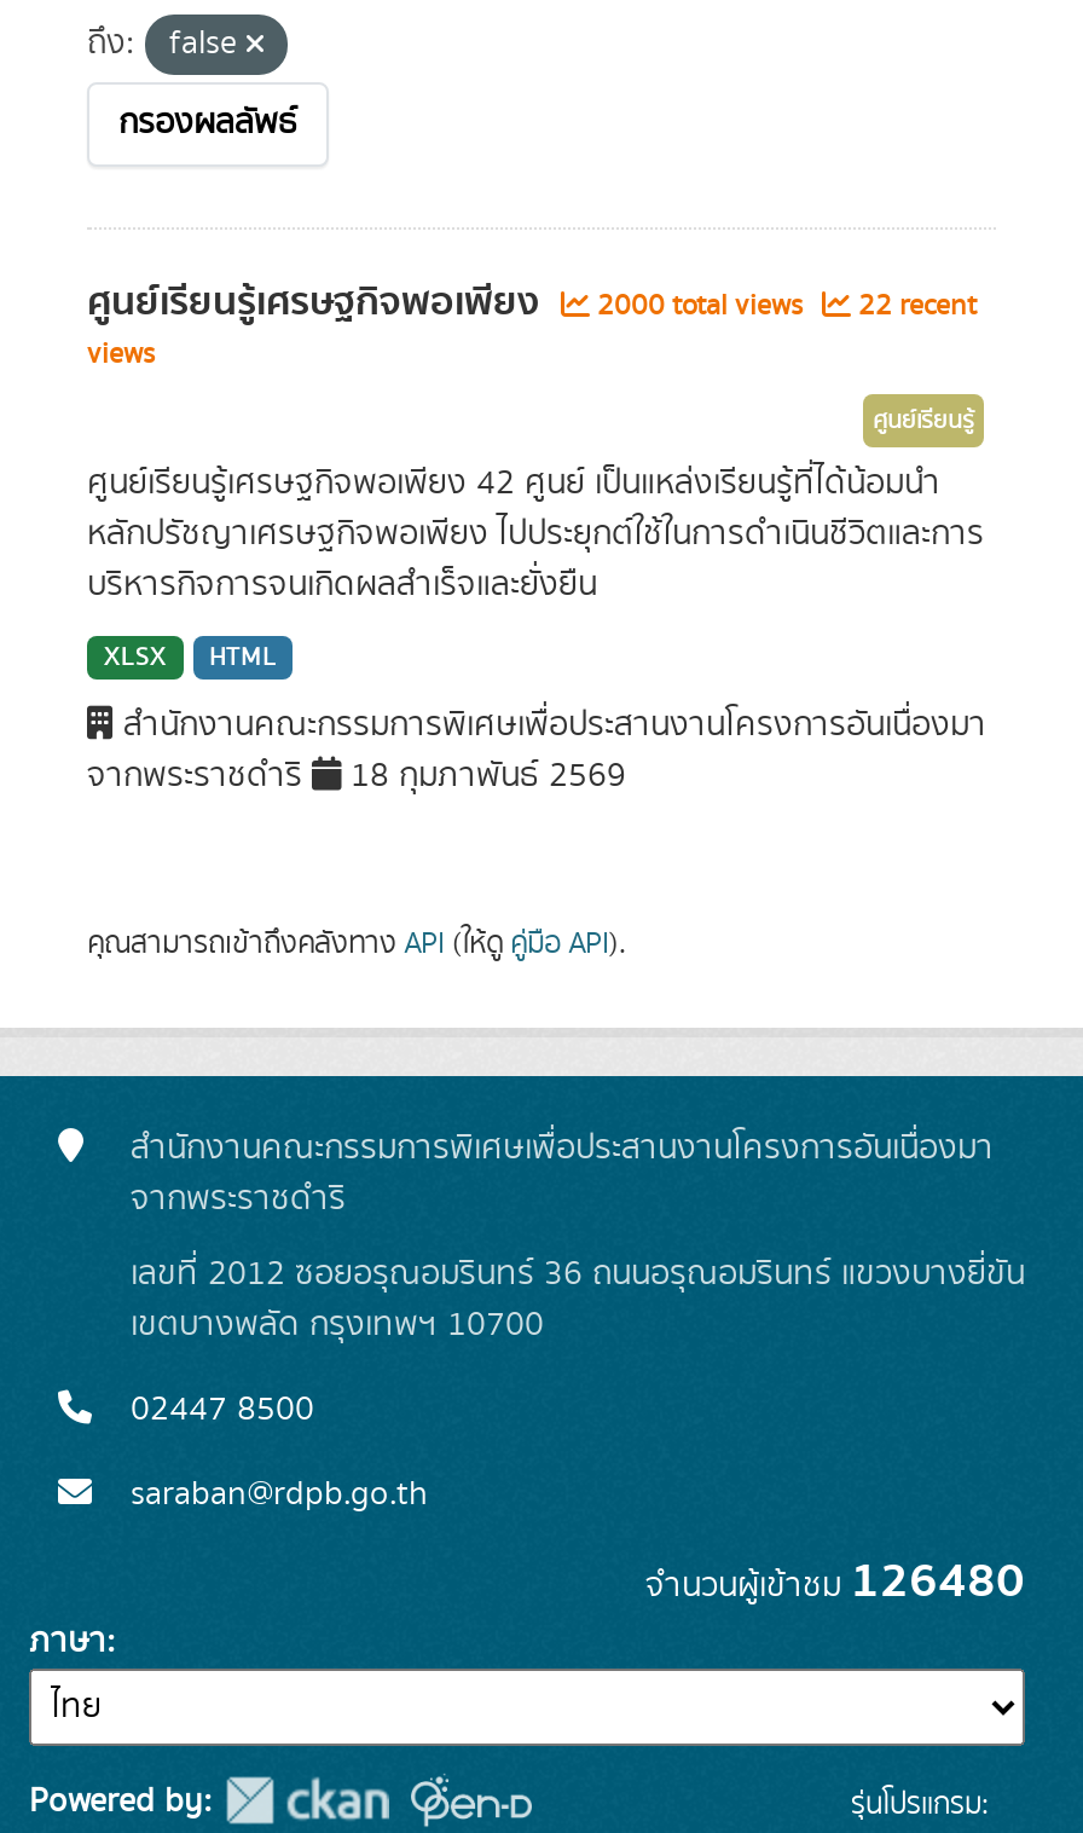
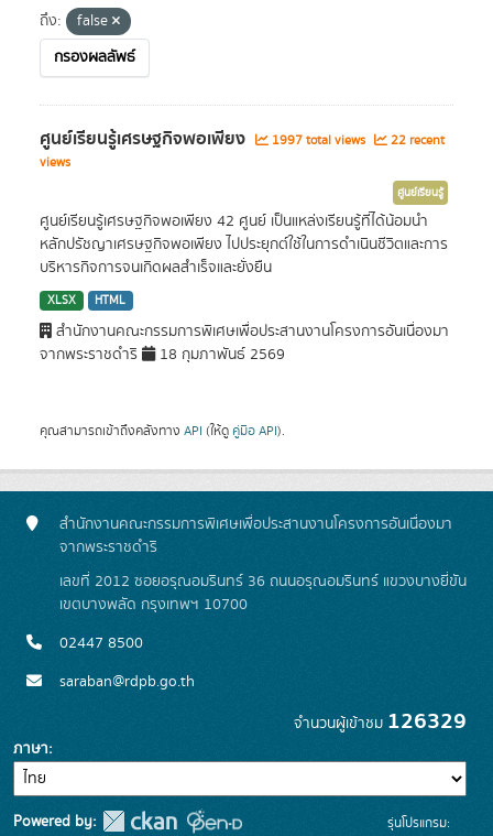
[87,271,977,334] ศูนย์เรียนรู้เศรษฐกิจพอเพียง 2000 total views 22 recent -> [40,124,445,153] ศูนย์เรียนรู้เศรษฐกิจพอเพียง 1997 total views 22 recent
[645,1543,1025,1620] จำนวนผู้เข้าชม126480 -> [294,704,467,739] จำนวนผู้เข้าชม126329

